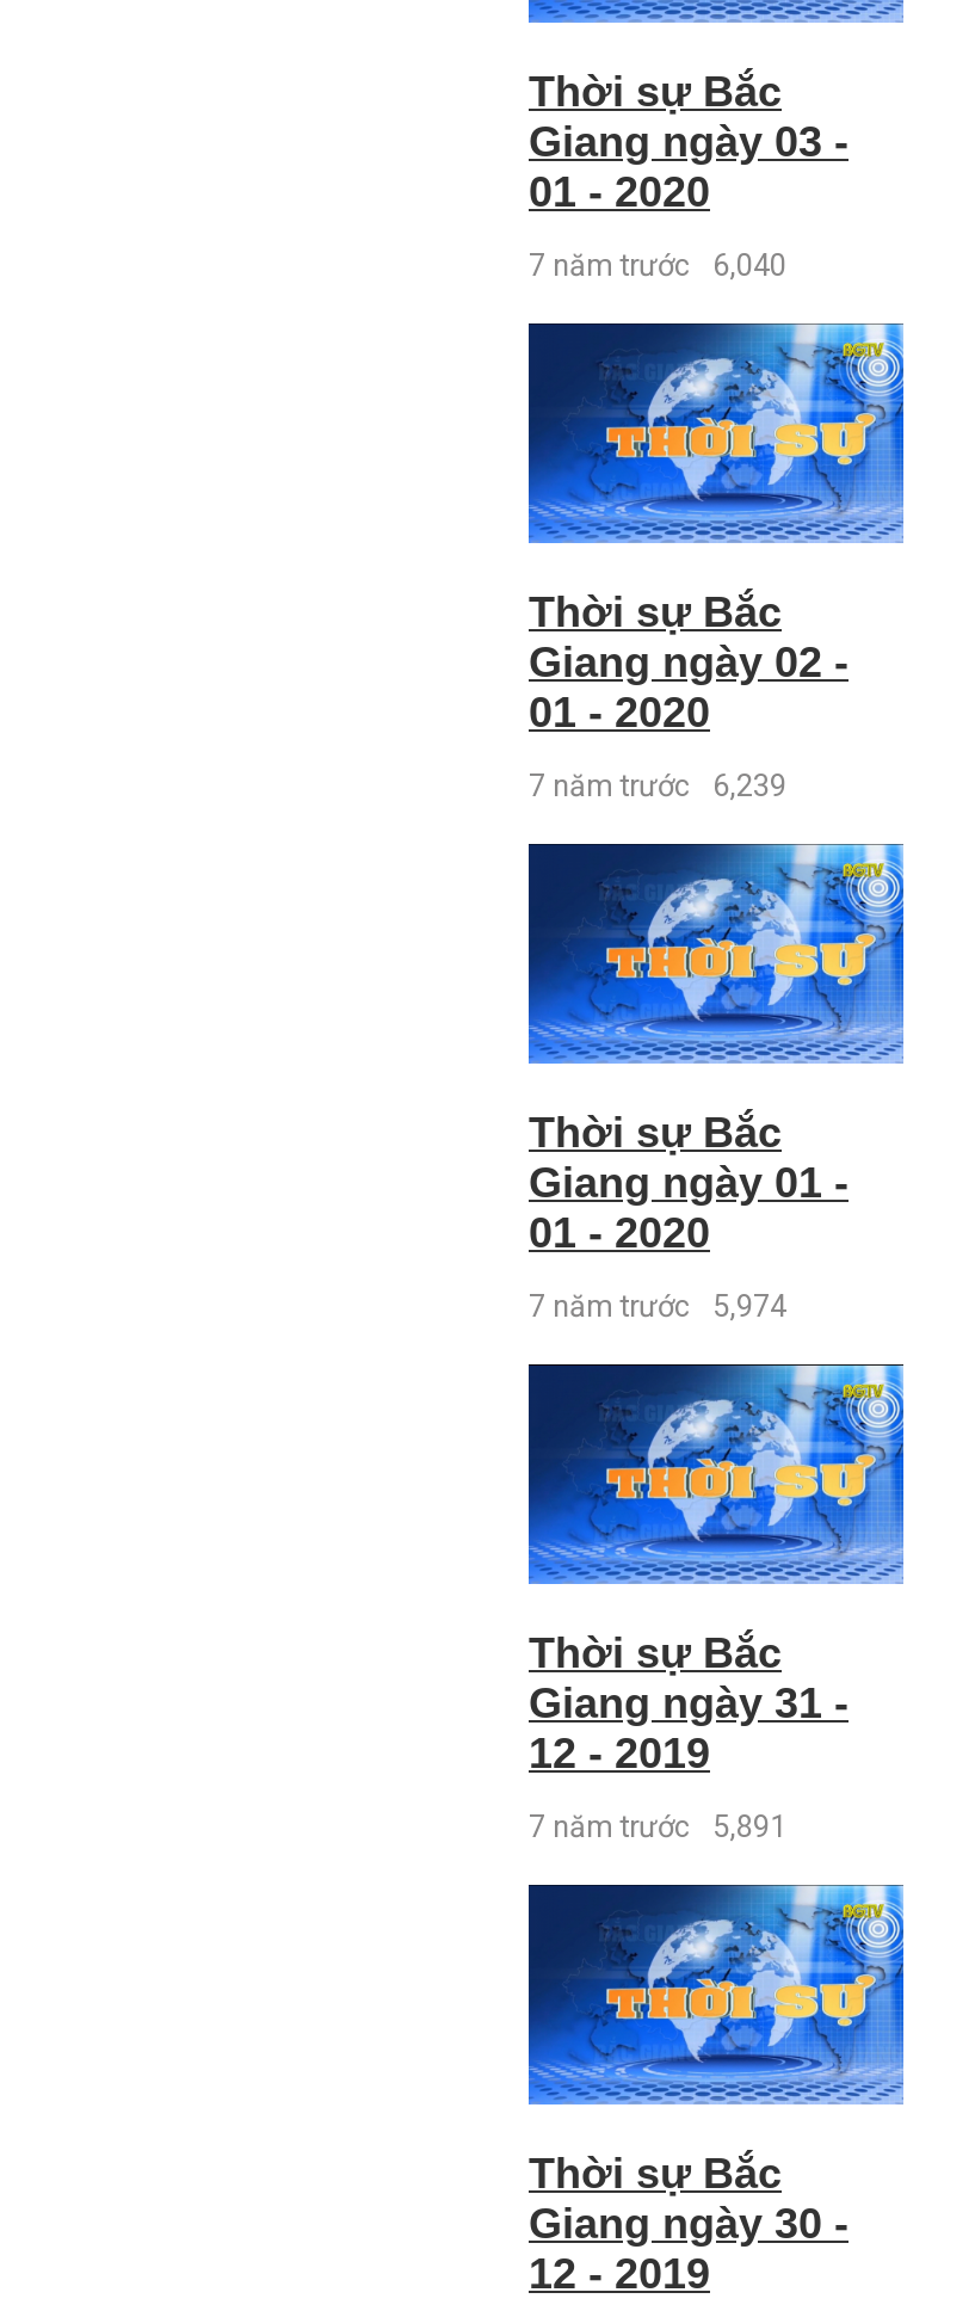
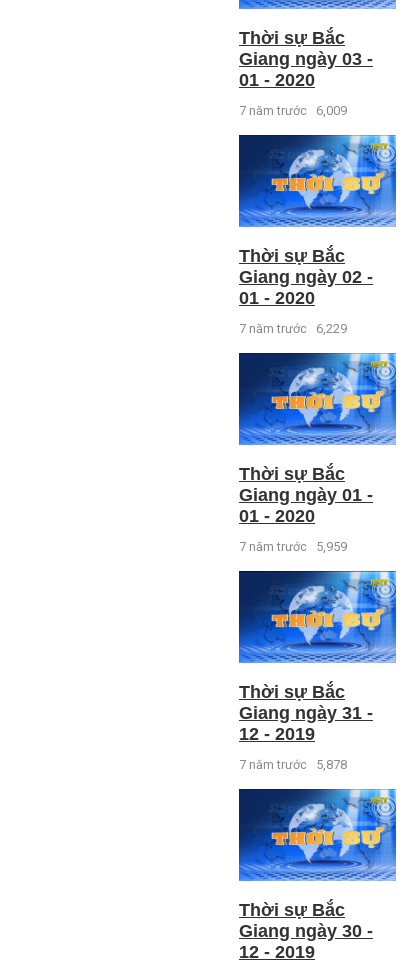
[529,247,786,282] 7 năm trước 6,040 -> [239,103,347,118] 7 năm trước 6,009
[529,767,786,803] 7 năm trước 6,239 -> [239,321,347,336] 7 năm trước 6,229
[529,1287,786,1323] 7 năm trước 5,974 -> [239,539,347,554] 7 năm trước 5,959
[529,1807,786,1843] 7 năm trước 5,891 -> [239,757,347,772] 7 năm trước 5,878

